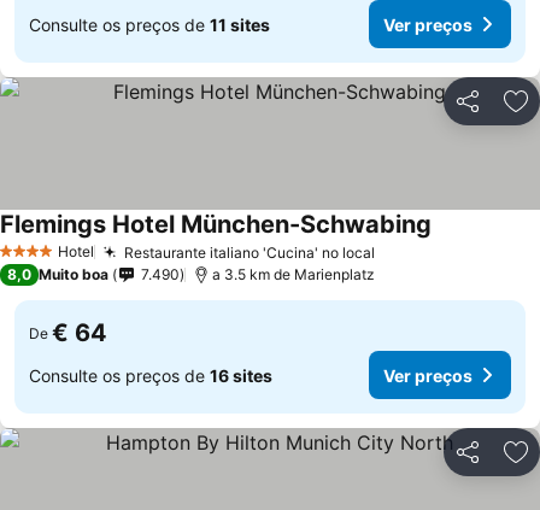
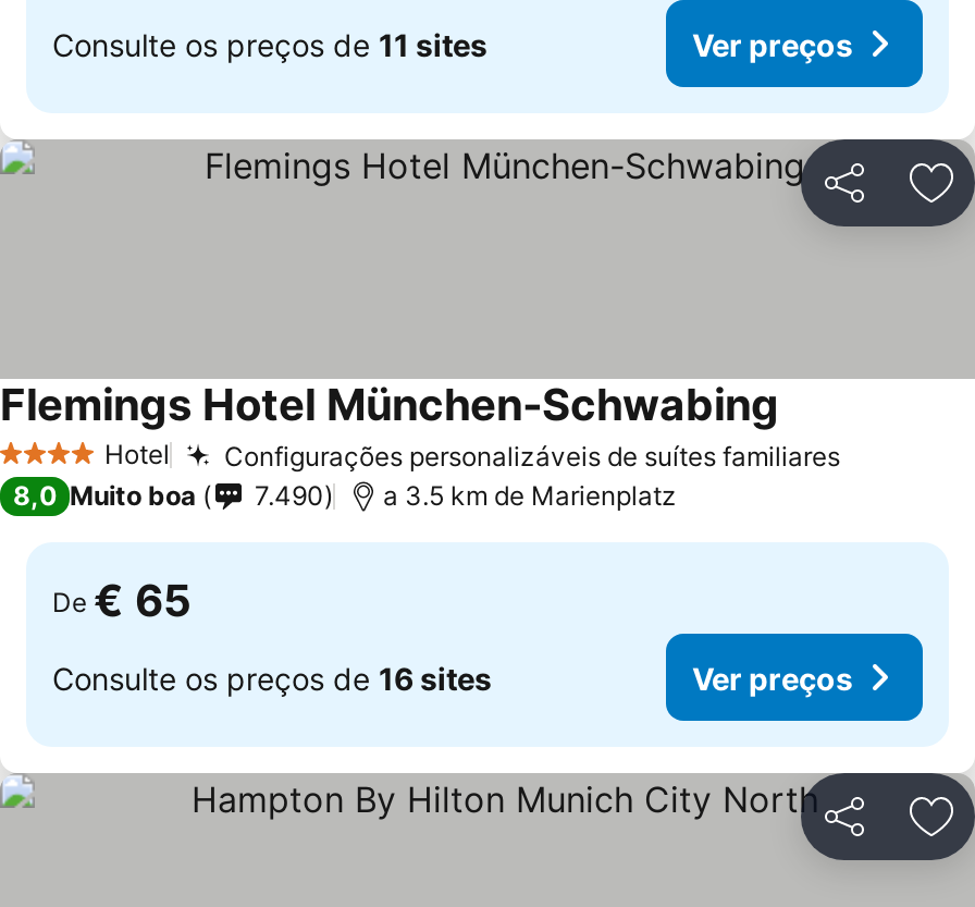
[124,243,375,261] Restaurante italiano 'Cucina' no local -> [224,439,840,471] Configurações personalizáveis de suítes familiares
[29,318,107,347] De € 64 -> [52,575,192,627] De € 65

